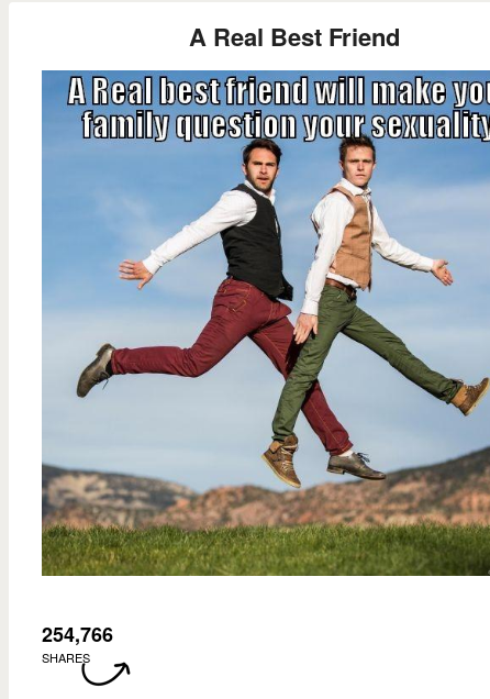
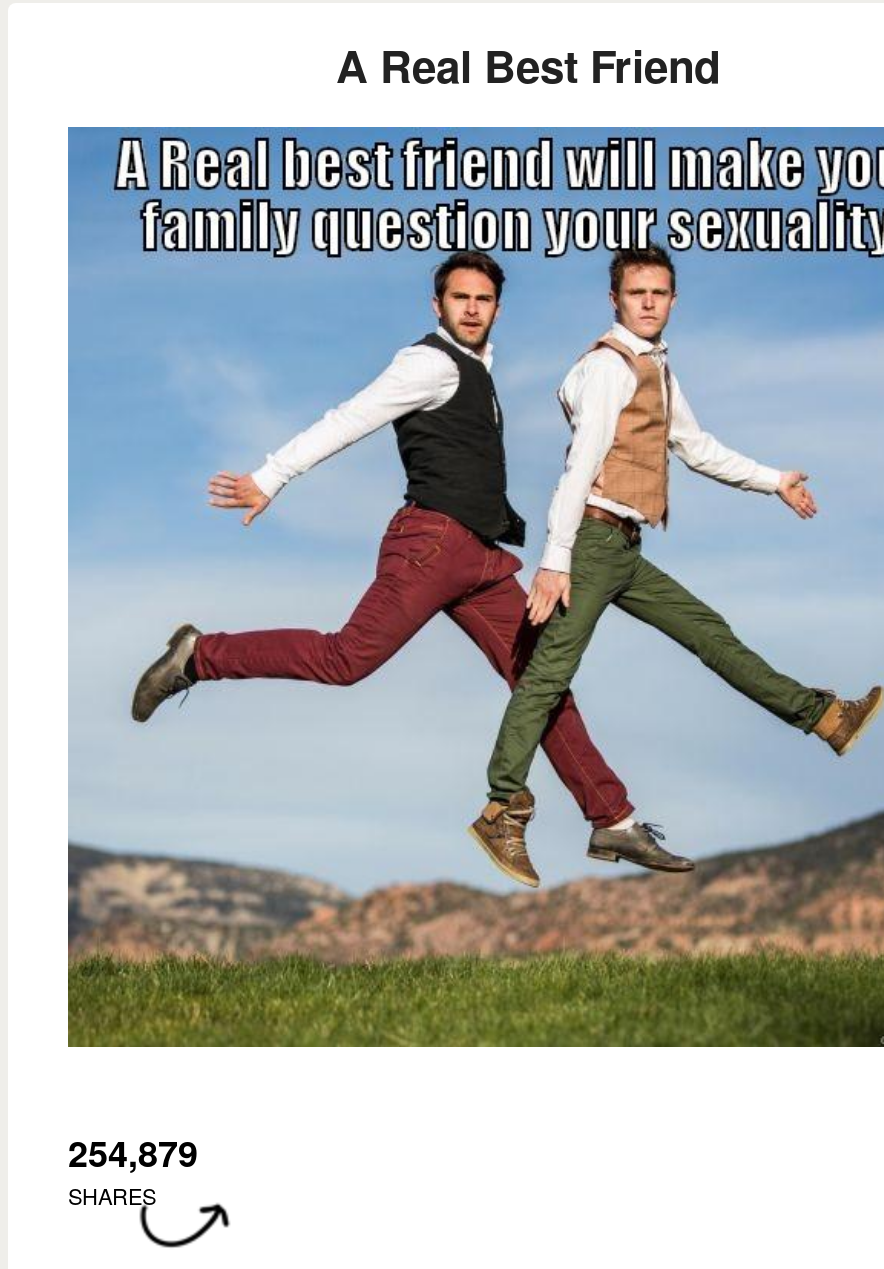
[42,620,113,648] 254,766 -> [68,1127,198,1179] 254,879

